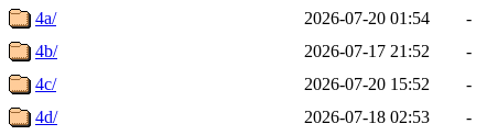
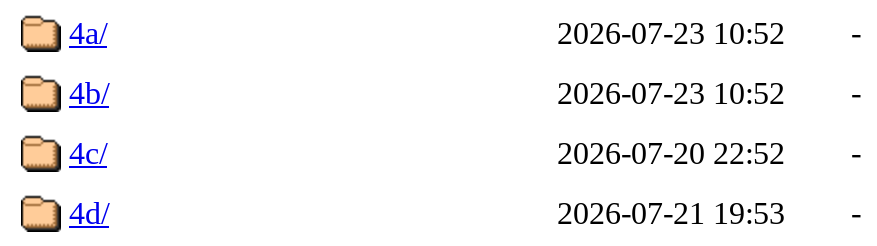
[304,9,430,27] 2026-07-20 01:54 -> [557,16,785,50] 2026-07-23 10:52
[304,42,430,60] 2026-07-17 21:52 -> [557,76,785,110] 2026-07-23 10:52
[304,75,430,93] 2026-07-20 15:52 -> [557,136,785,170] 2026-07-20 22:52
[304,107,430,126] 2026-07-18 02:53 -> [557,196,785,230] 2026-07-21 19:53

